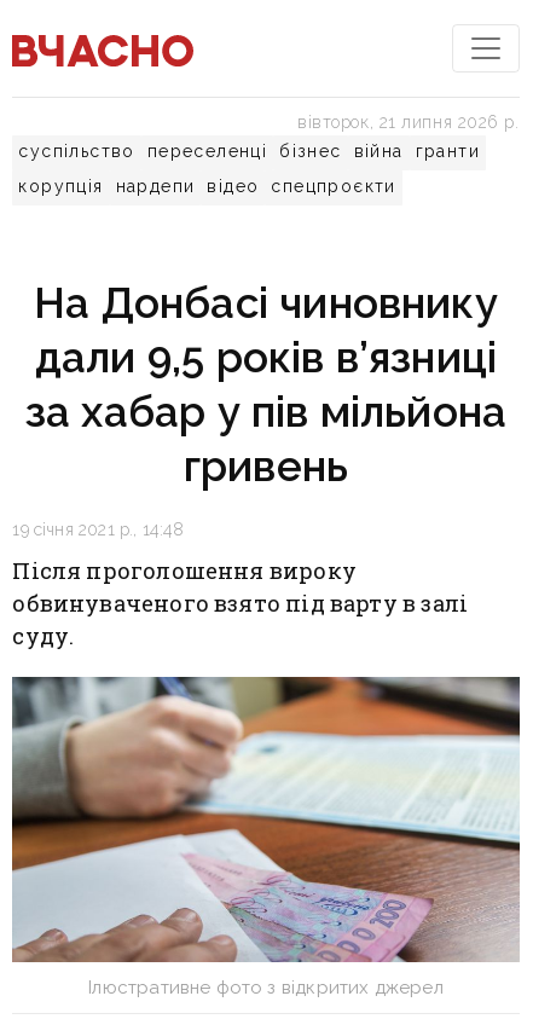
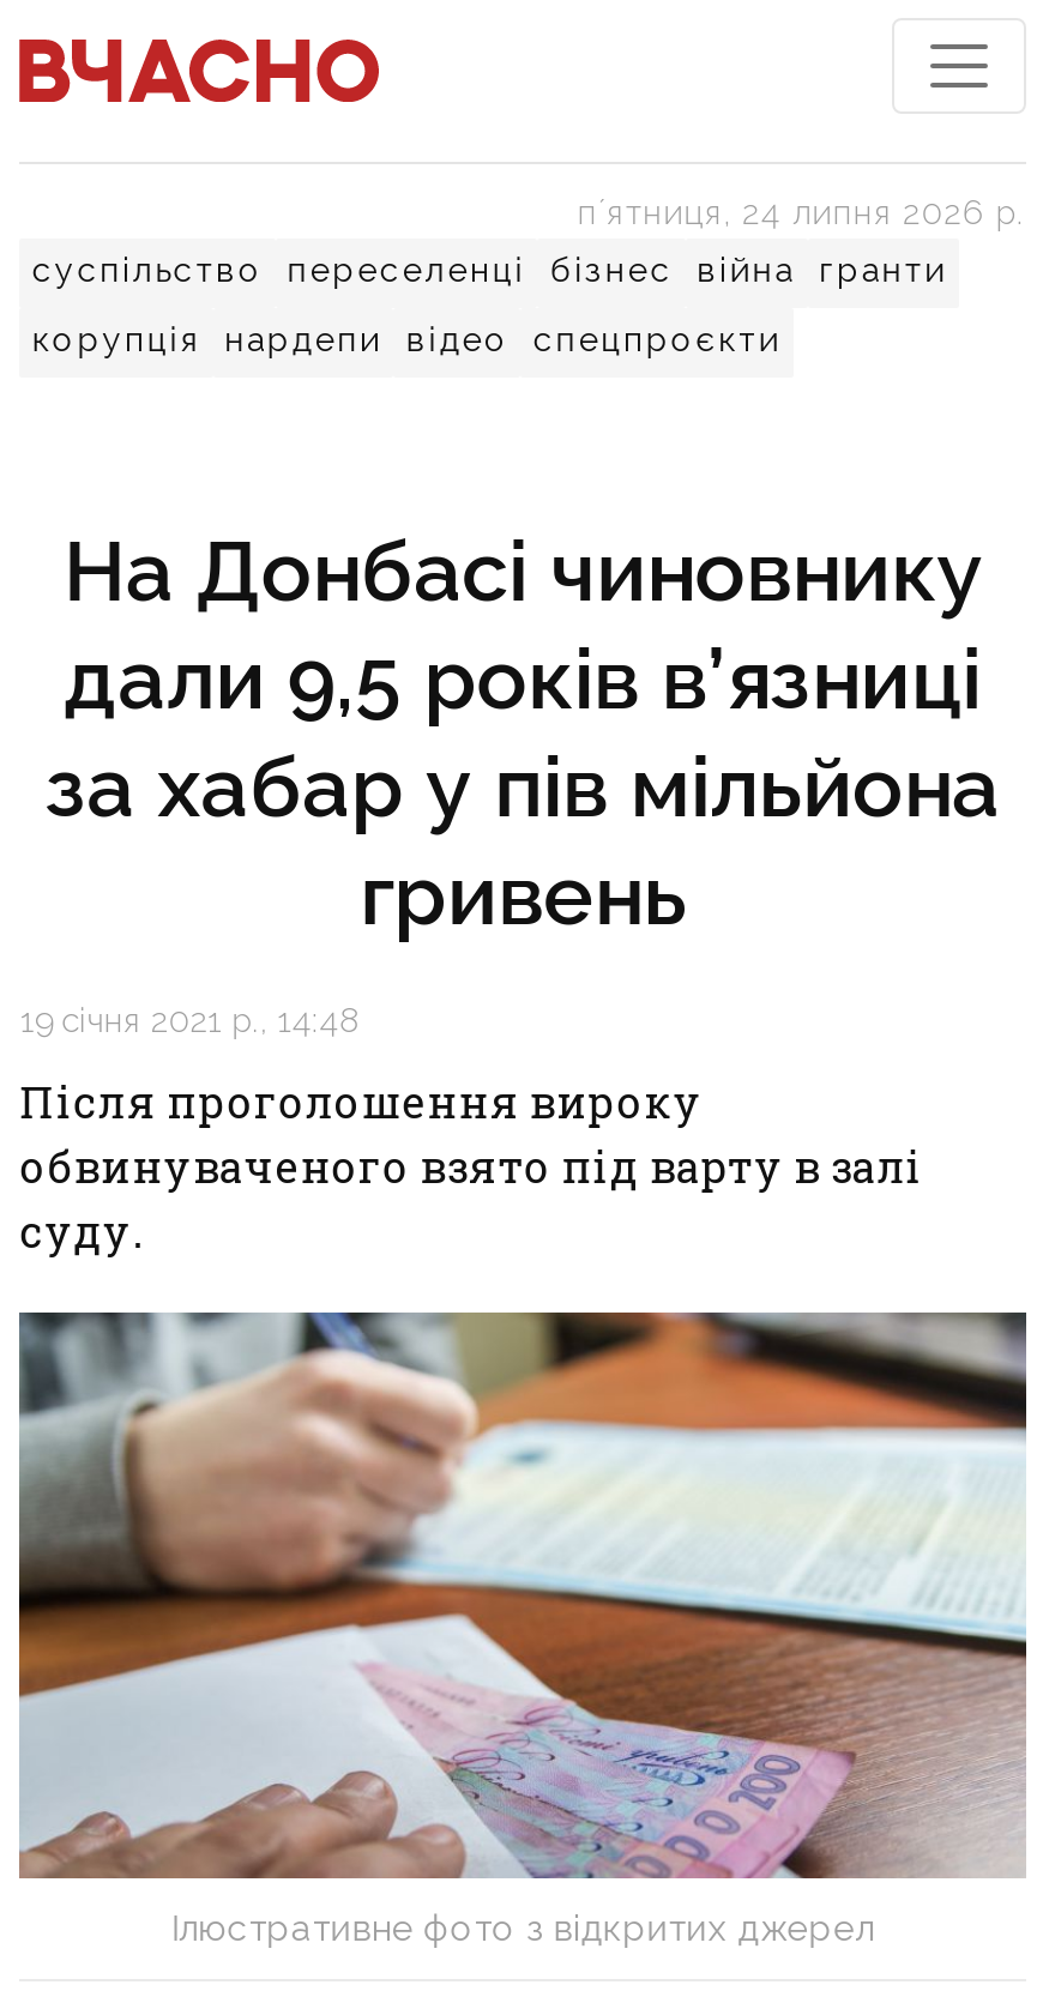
[297,112,519,132] вівторок, 21 липня 2026 р. -> [578,193,1025,231] пʼятниця, 24 липня 2026 р.

